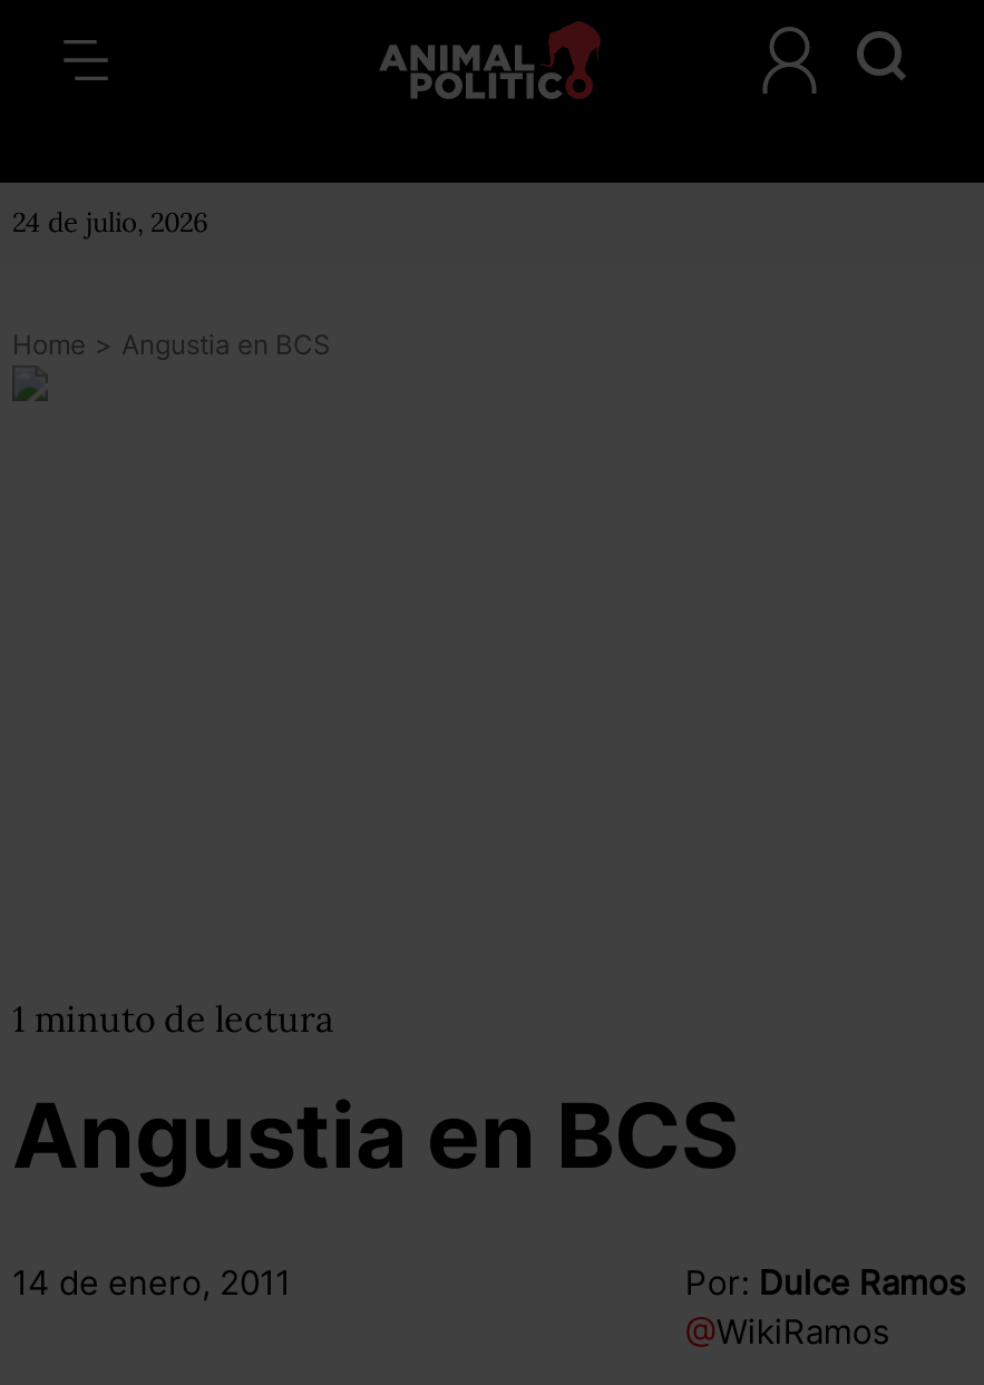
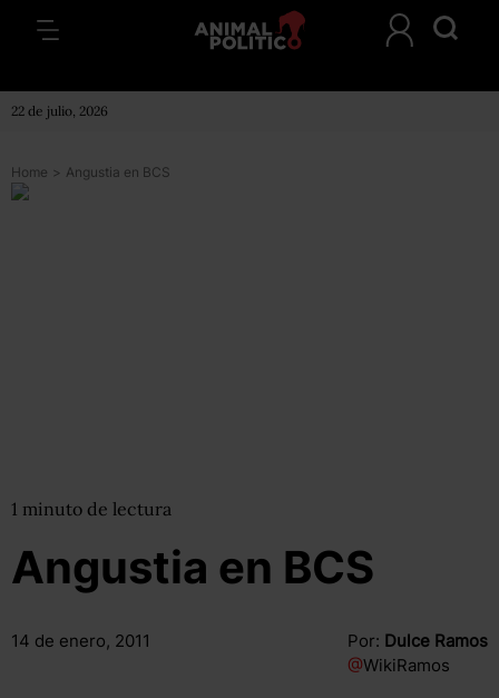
[12,205,208,238] 24 de julio, 2026 -> [11,102,108,119] 22 de julio, 2026

